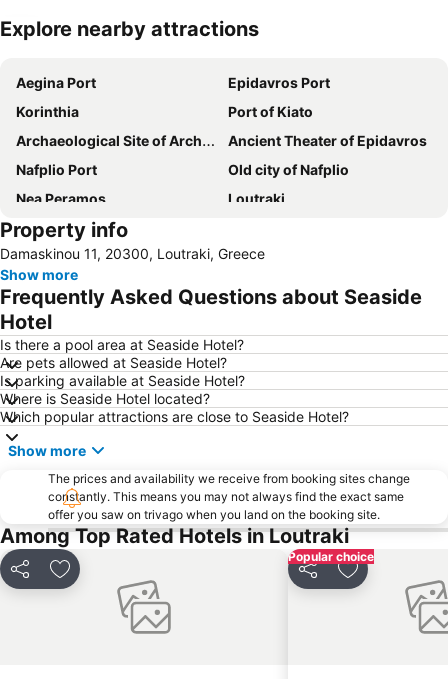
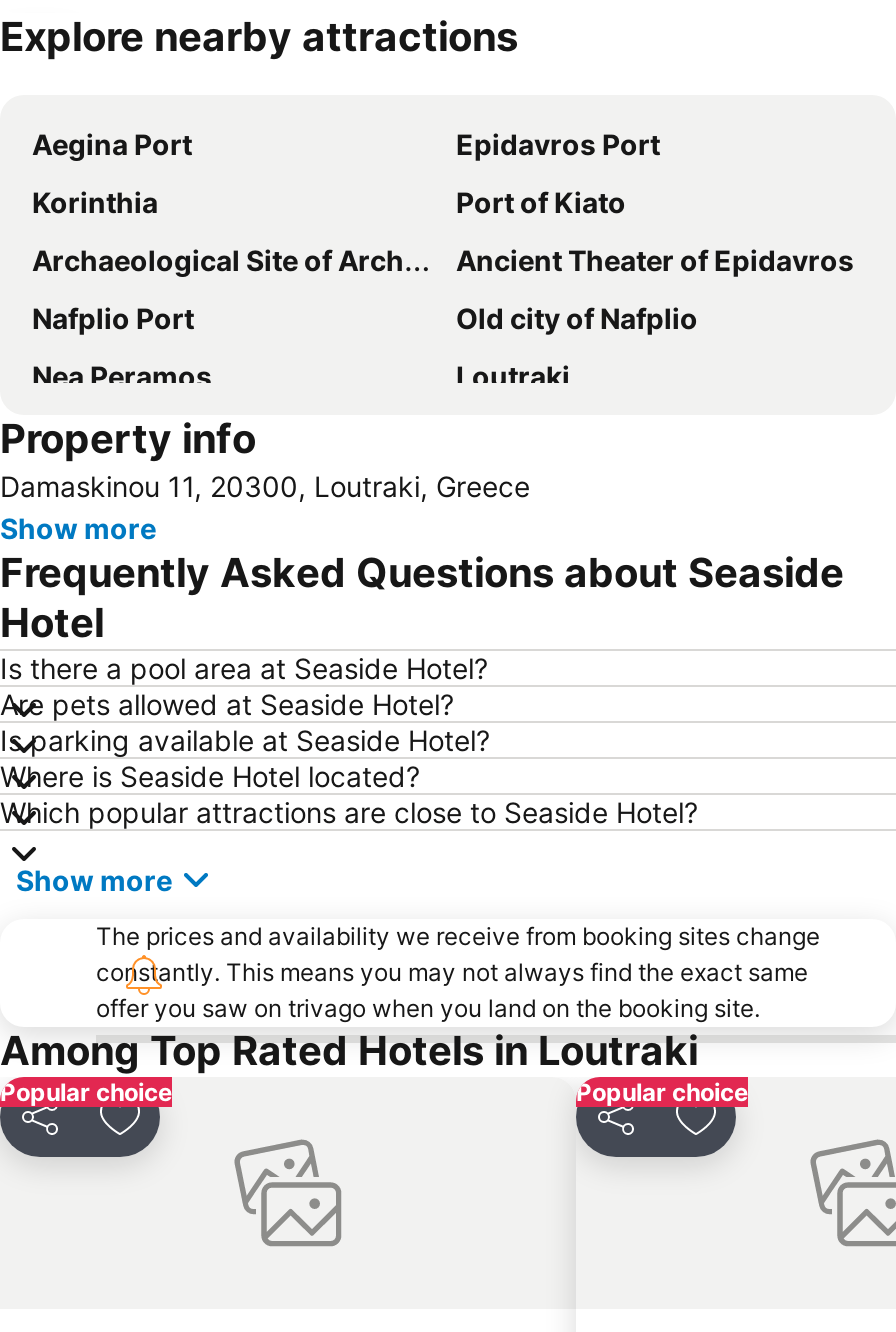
none -> [0,1077,172,1107] Popular choice

